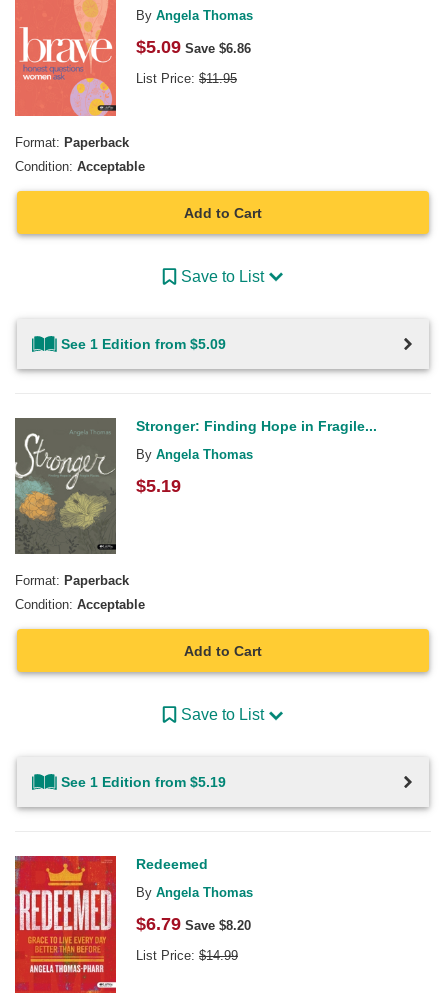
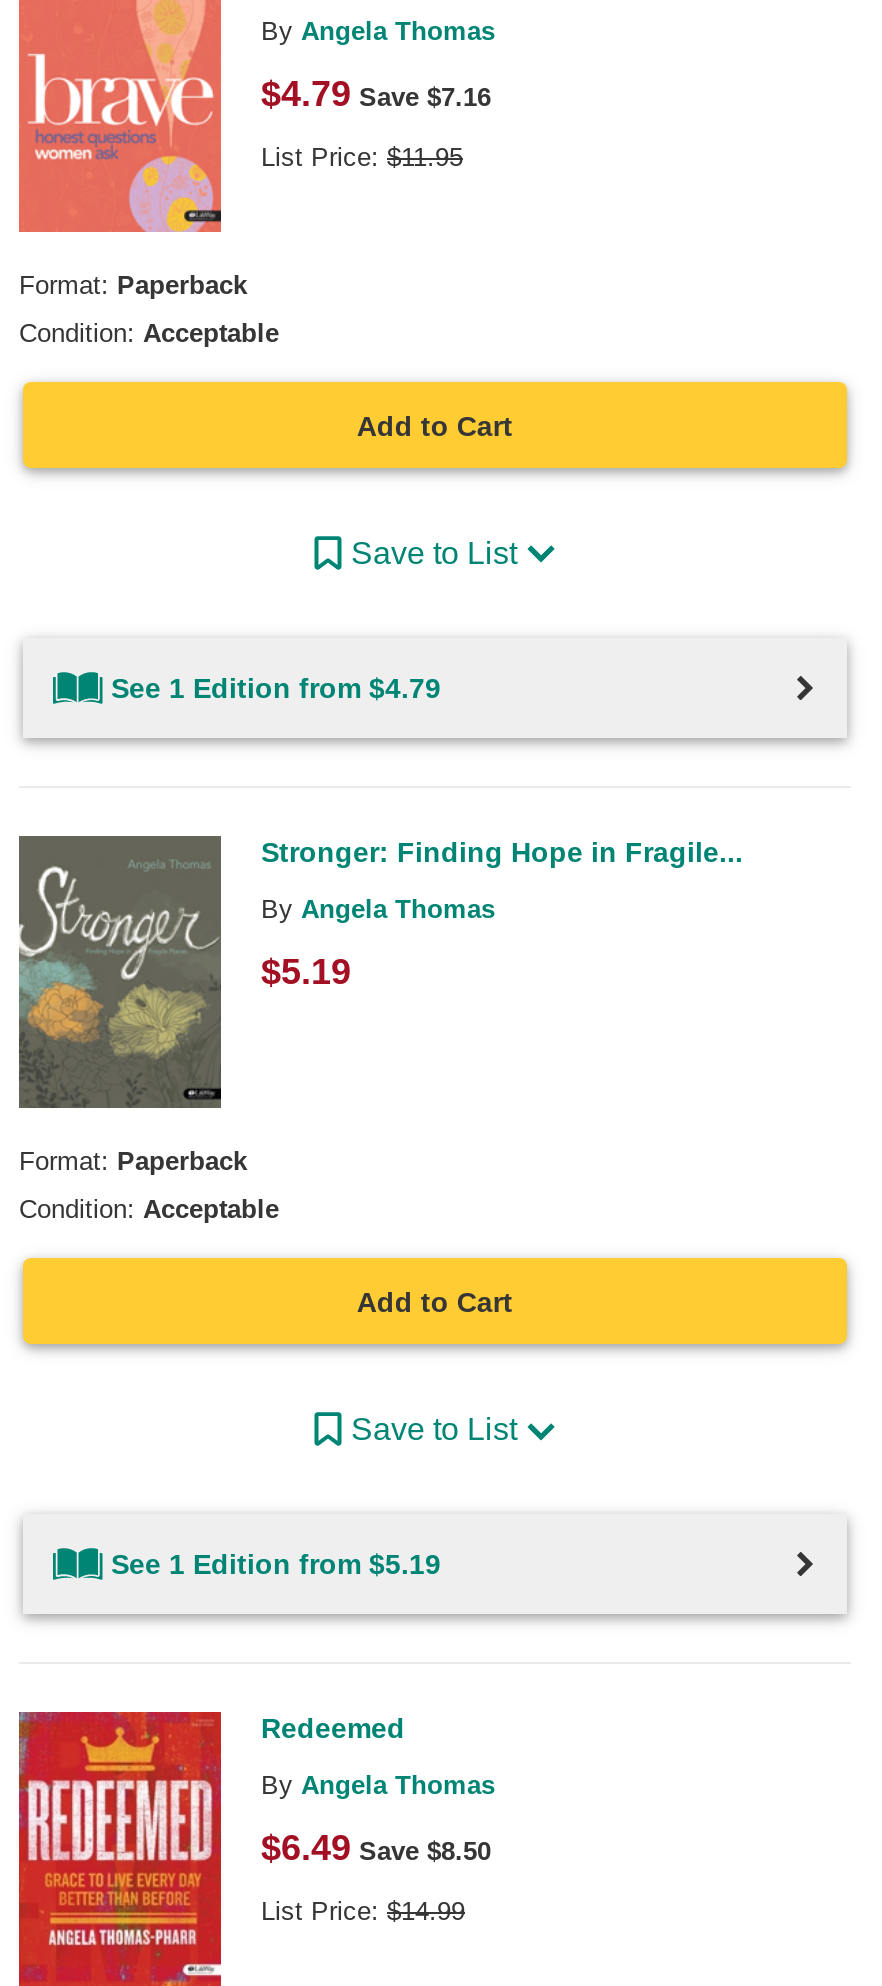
[136,37,251,57] $5.09 Save $6.86 -> [261,74,491,114] $4.79 Save $7.16
[61,336,226,352] See 1 Edition from $5.09 -> [111,671,441,703] See 1 Edition from $4.79
[136,914,251,934] $6.79 Save $8.20 -> [261,1828,491,1868] $6.49 Save $8.50

